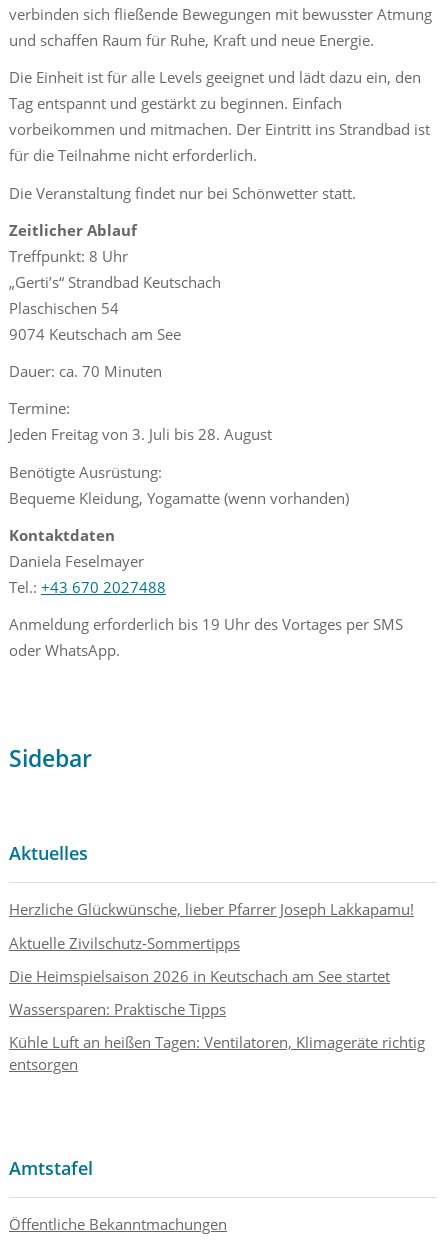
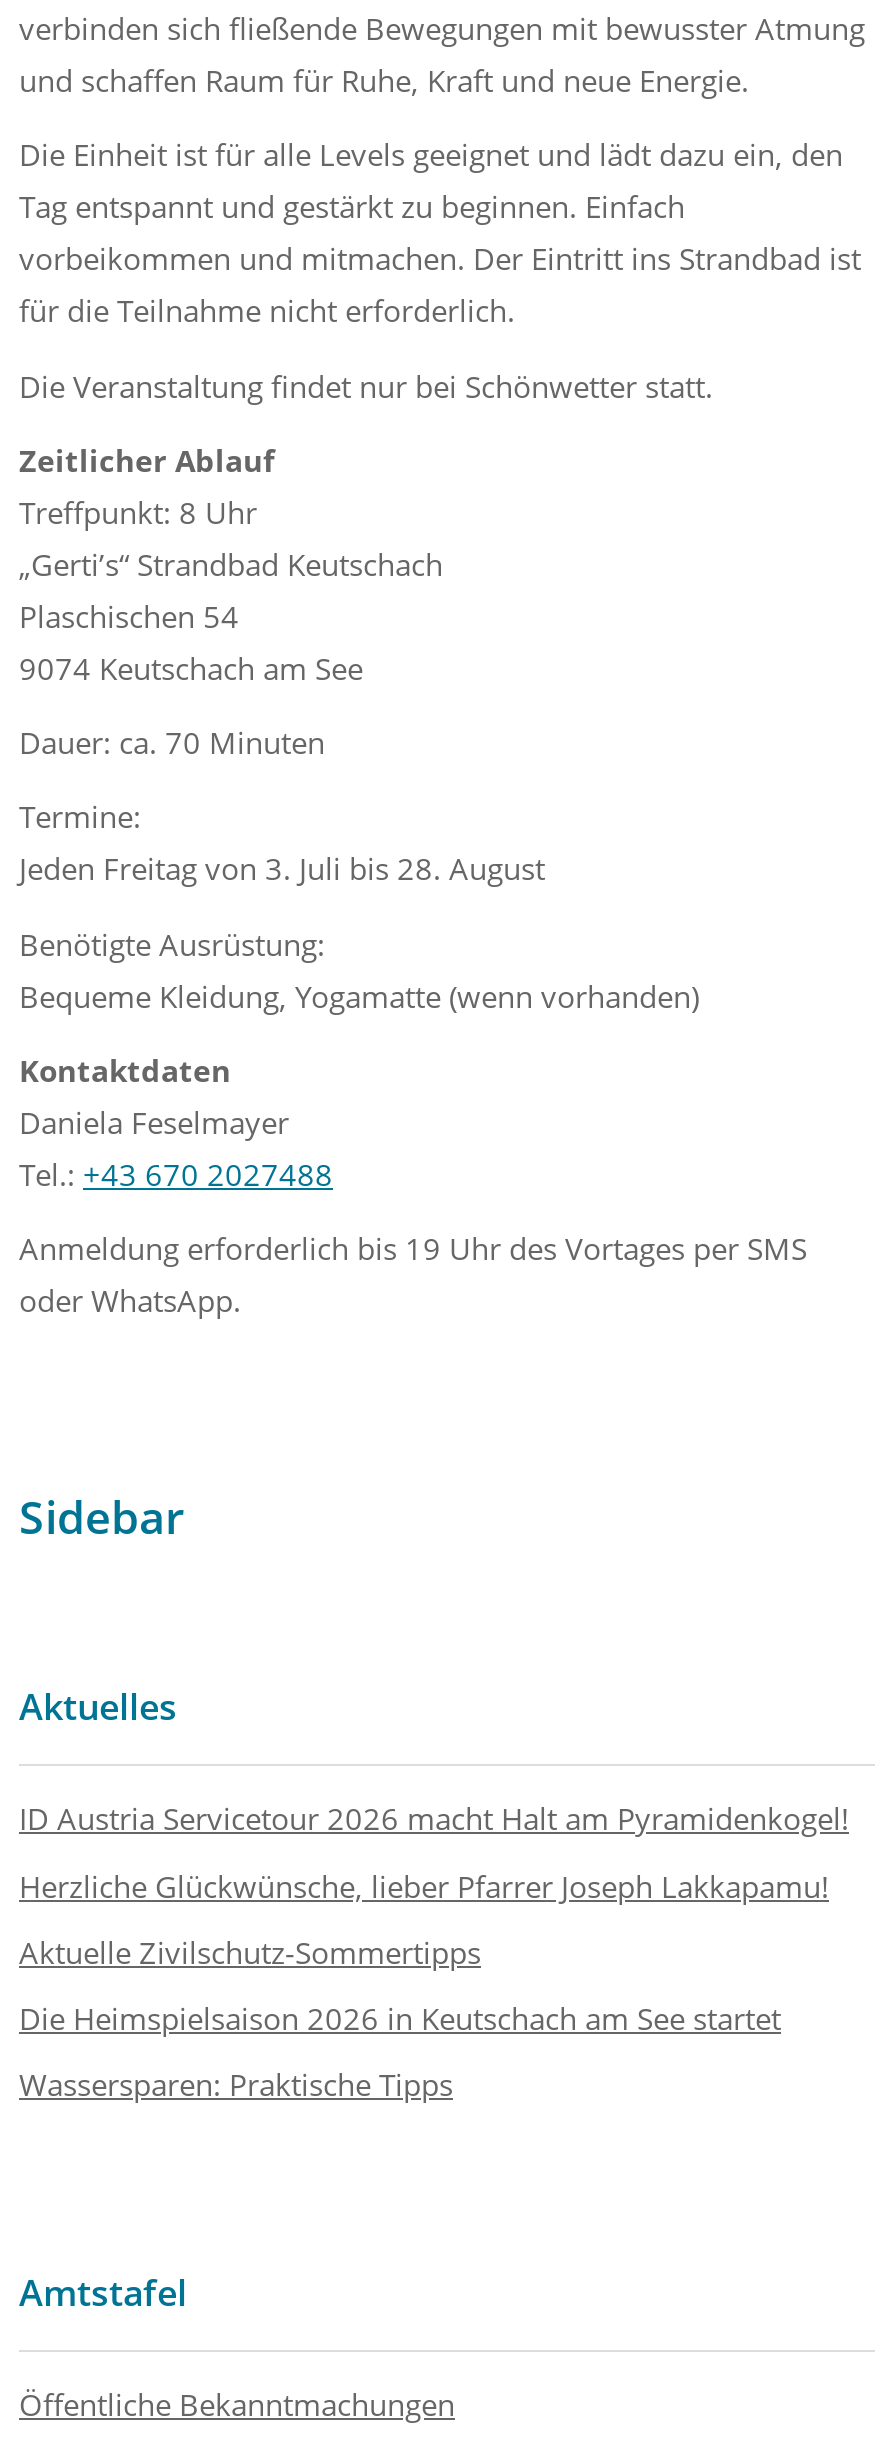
none -> [19,1799,849,1839] ID Austria Servicetour 2026 macht Halt am Pyramidenkogel!
moved [9,899,414,1019] -> [19,1865,829,2105]: Herzliche Glückwünsche, lieber Pfarrer Joseph Lakkapamu! | Aktuelle Zivilschutz-Sommertipps | Die Heimspielsaison 2026 in Keutschach am See startet | Wassersparen: Praktische Tipps
[9,1032,425,1074] Kühle Luft an heißen Tagen: Ventilatoren, Klimageräte richtig | entsorgen -> none

